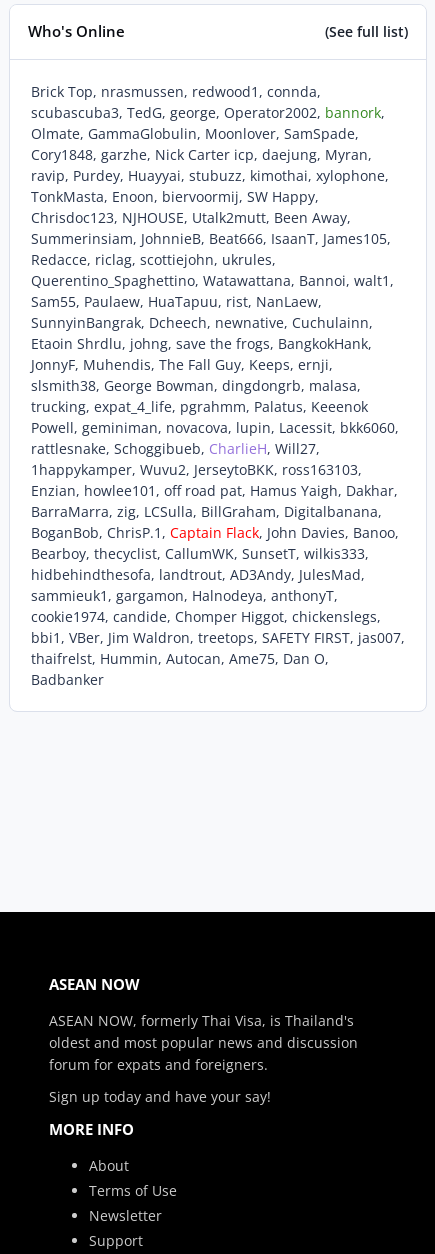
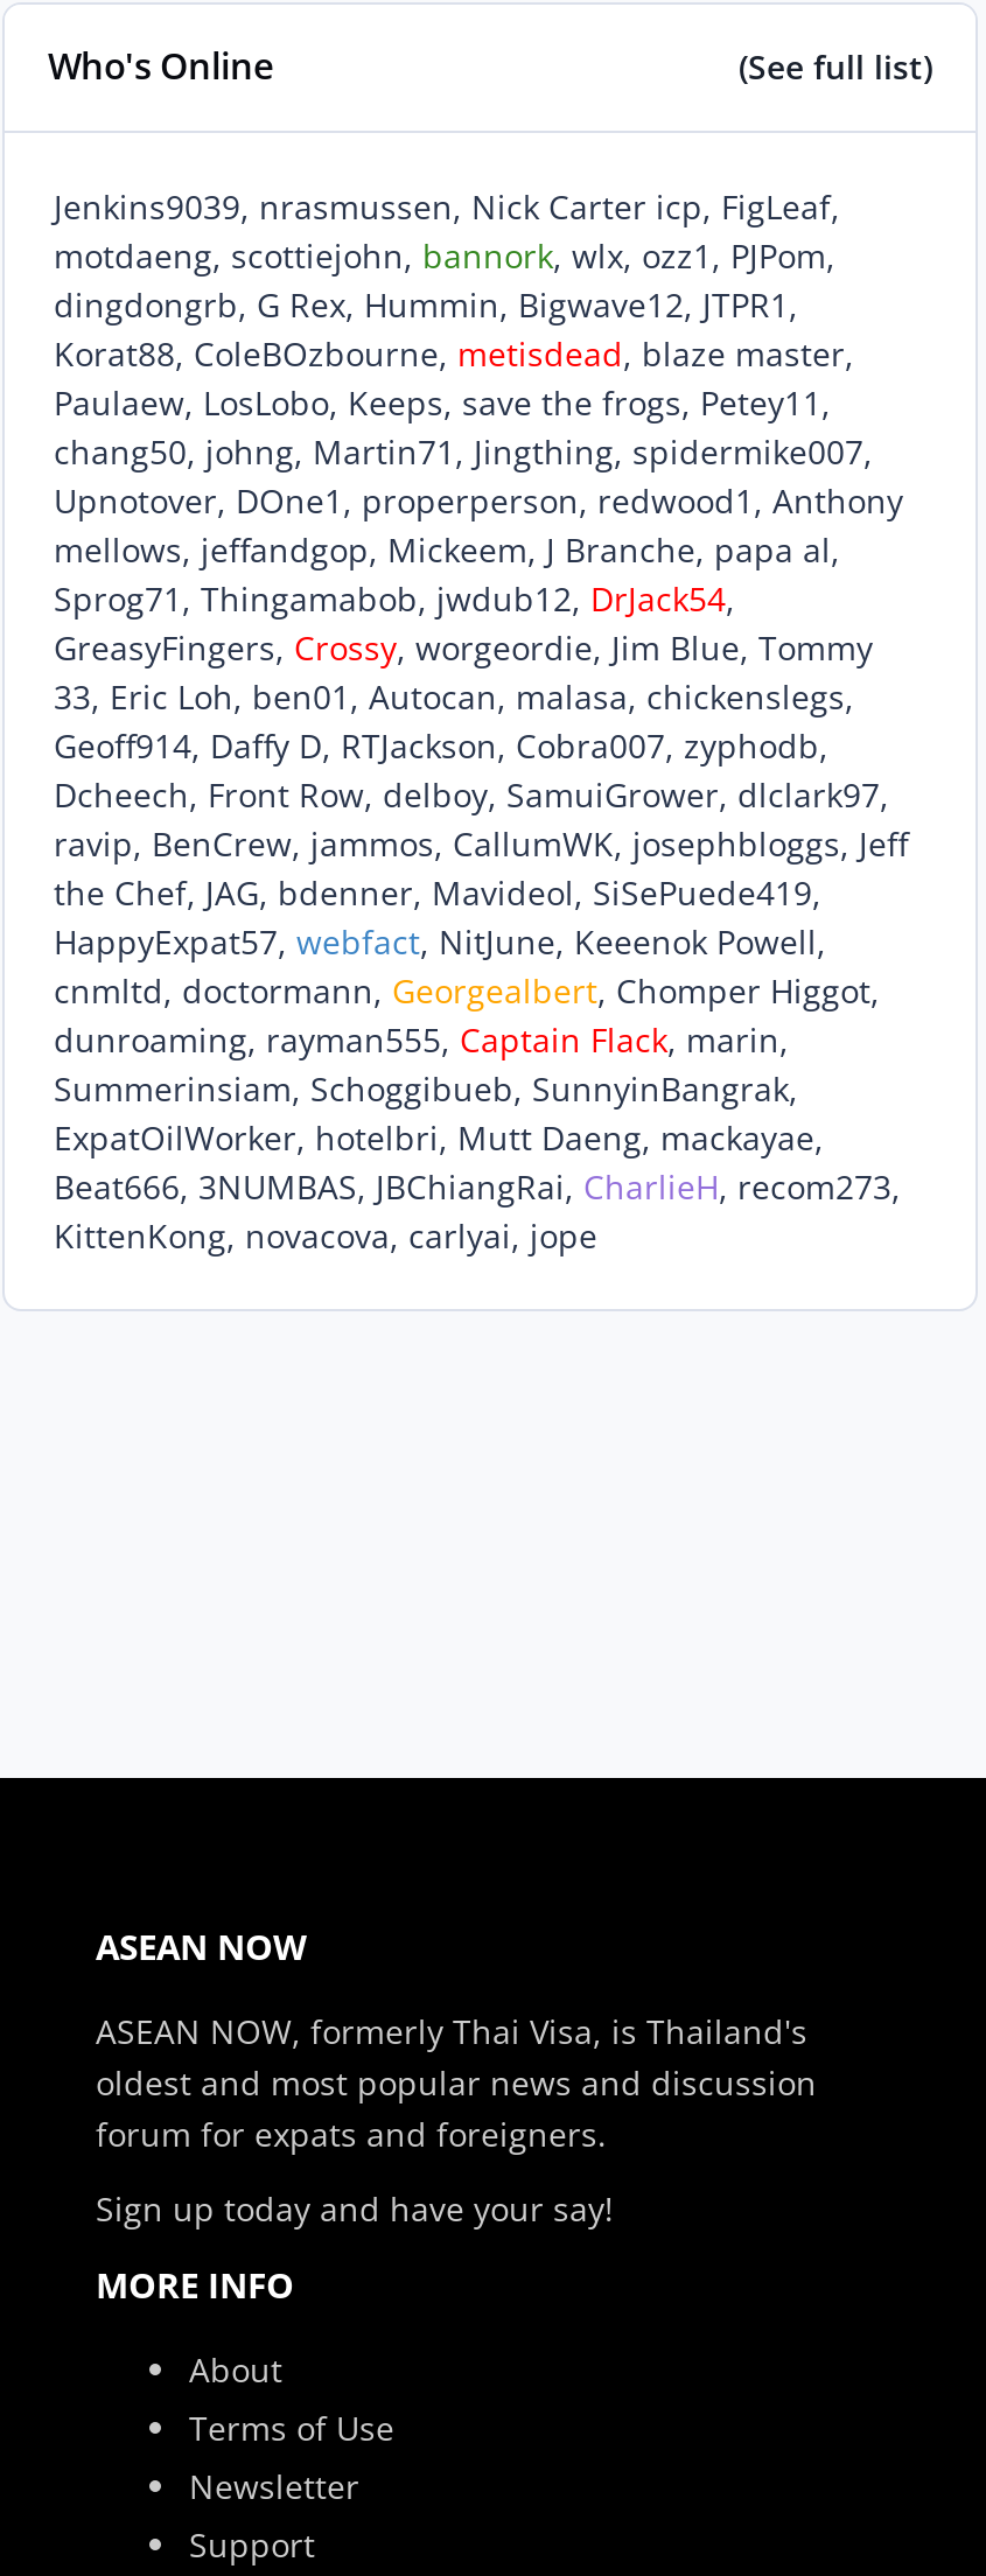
[31,81,401,688] Brick Top nrasmussen redwood1 connda | scubascuba3 TedG george Operator2002 bannork | Olmate GammaGlobulin Moonlover SamSpade | Cory1848 garzhe Nick Carter icp daejung Myran | ravip Purdey Huayyai stubuzz kimothai xylophone | TonkMasta Enoon biervoormij SW Happy | Chrisdoc123 NJHOUSE Utalk2mutt Been Away | Summerinsiam JohnnieB Beat666 IsaanT James105 | Redacce riclag scottiejohn ukrules | Querentino_Spaghettino Watawattana Bannoi walt1 | Sam55 Paulaew HuaTapuu rist NanLaew | SunnyinBangrak Dcheech newnative Cuchulainn | Etaoin Shrdlu johng save the frogs BangkokHank | JonnyF Muhendis The Fall Guy Keeps ernji | slsmith38 George Bowman dingdongrb malasa | trucking expat_4_life pgrahmm Palatus Keeenok | Powell geminiman novacova lupin Lacessit bkk6060 | rattlesnake Schoggibueb CharlieH Will27 | 1happykamper Wuvu2 JerseytoBKK ross163103 | Enzian howlee101 off road pat Hamus Yaigh Dakhar | BarraMarra zig LCSulla BillGraham Digitalbanana | BoganBob ChrisP.1 Captain Flack John Davies Banoo | Bearboy thecyclist CallumWK SunsetT wilkis333 | hidbehindthesofa landtrout AD3Andy JulesMad | sammieuk1 gargamon Halnodeya anthonyT | cookie1974 candide Chomper Higgot chickenslegs | bbi1 VBer Jim Waldron treetops SAFETY FIRST jas007 | thaifrelst Hummin Autocan Ame75 Dan O | Badbanker -> [54,183,908,1256] Jenkins9039 nrasmussen Nick Carter icp FigLeaf | motdaeng scottiejohn bannork wlx ozz1 PJPom | dingdongrb G Rex Hummin Bigwave12 JTPR1 | Korat88 ColeBOzbourne metisdead blaze master | Paulaew LosLobo Keeps save the frogs Petey11 | chang50 johng Martin71 Jingthing spidermike007 | Upnotover DOne1 properperson redwood1 Anthony | mellows jeffandgop Mickeem J Branche papa al | Sprog71 Thingamabob jwdub12 DrJack54 | GreasyFingers Crossy worgeordie Jim Blue Tommy | 33 Eric Loh ben01 Autocan malasa chickenslegs | Geoff914 Daffy D RTJackson Cobra007 zyphodb | Dcheech Front Row delboy SamuiGrower dlclark97 | ravip BenCrew jammos CallumWK josephbloggs Jeff | the Chef JAG bdenner Mavideol SiSePuede419 | HappyExpat57 webfact NitJune Keeenok Powell | cnmltd doctormann Georgealbert Chomper Higgot | dunroaming rayman555 Captain Flack marin | Summerinsiam Schoggibueb SunnyinBangrak | ExpatOilWorker hotelbri Mutt Daeng mackayae | Beat666 3NUMBAS JBChiangRai CharlieH recom273 | KittenKong novacova carlyai jope

